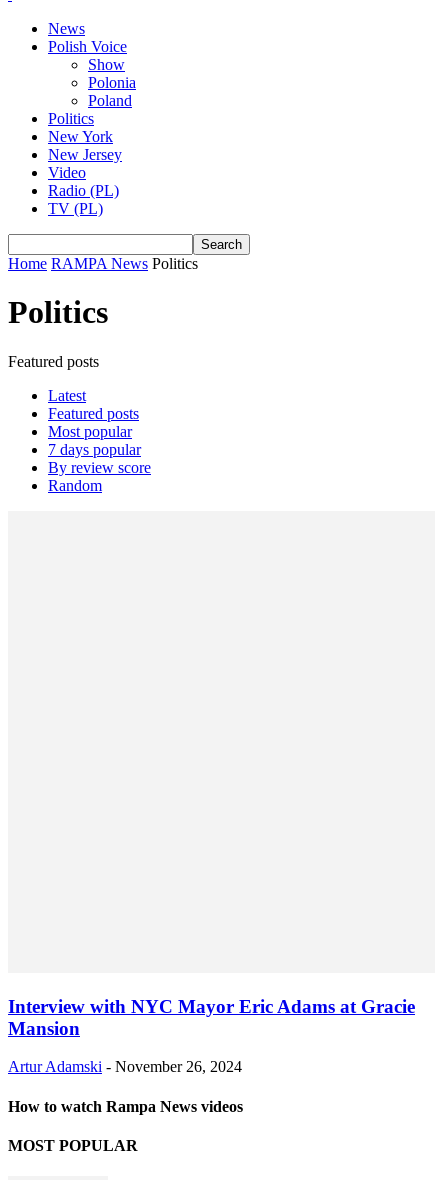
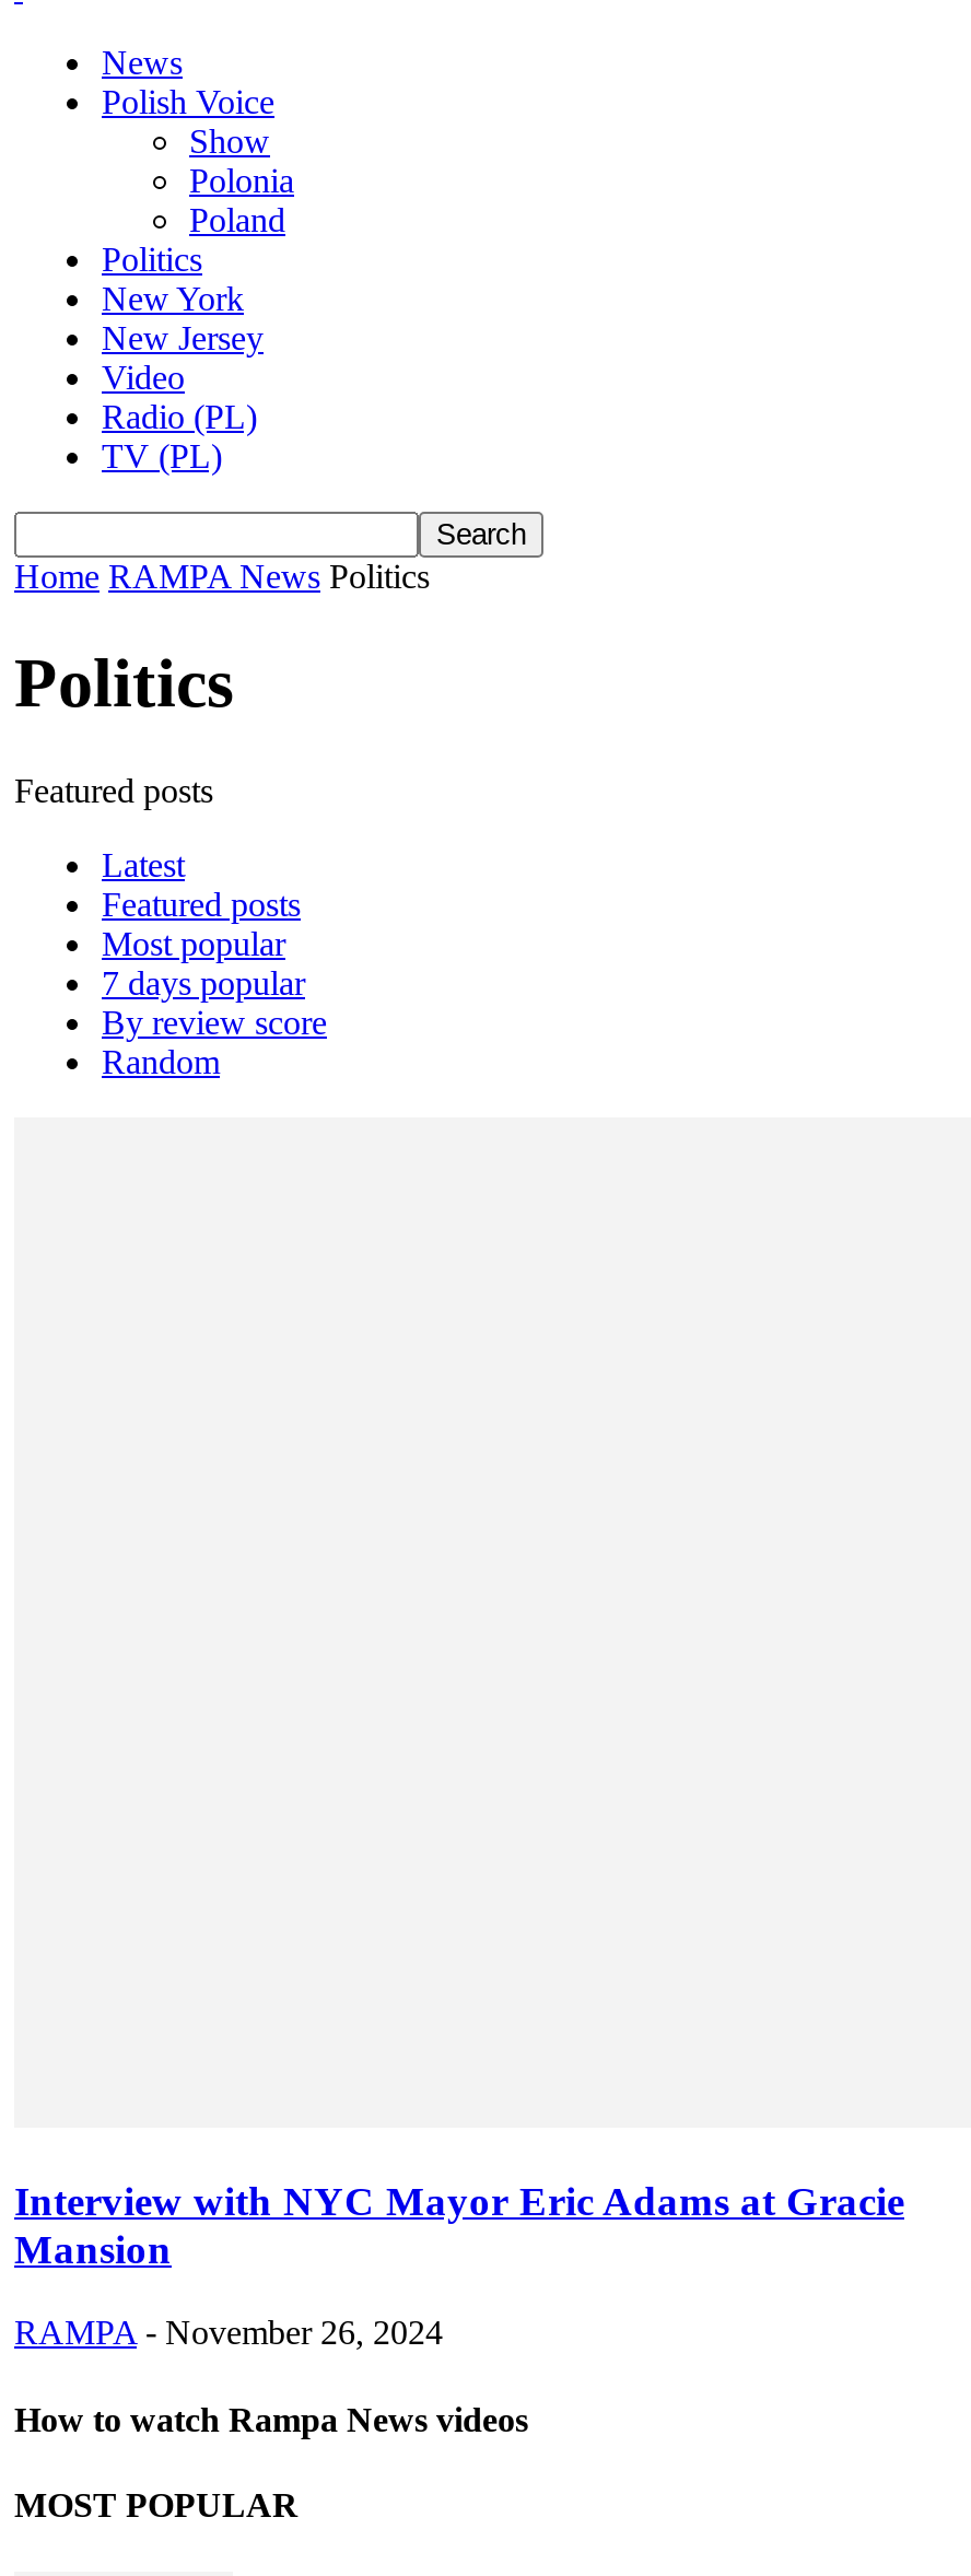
[8,1058,242,1075] Artur Adamski - November 26, 2024 -> [14,2314,443,2351] RAMPA - November 26, 2024

